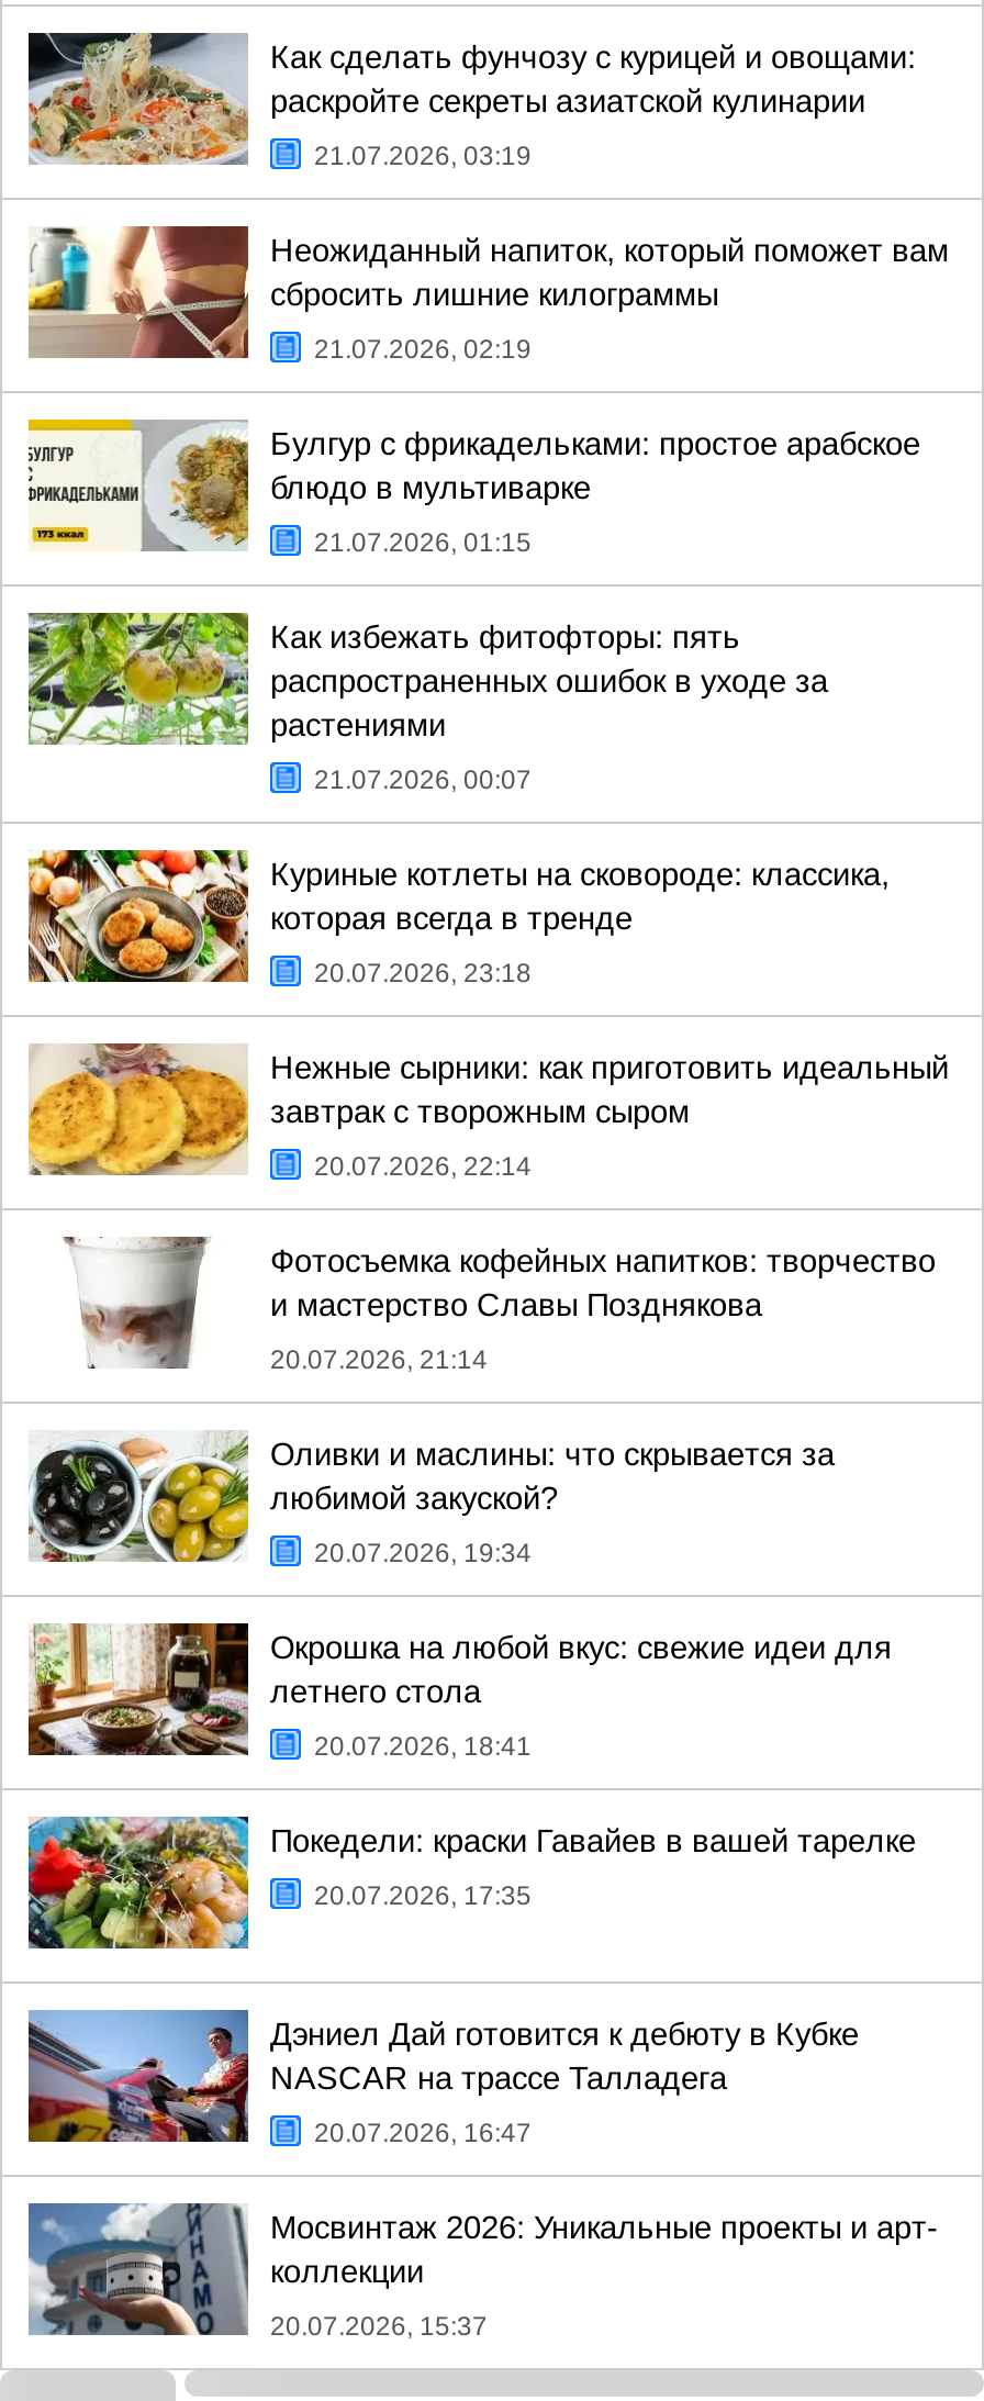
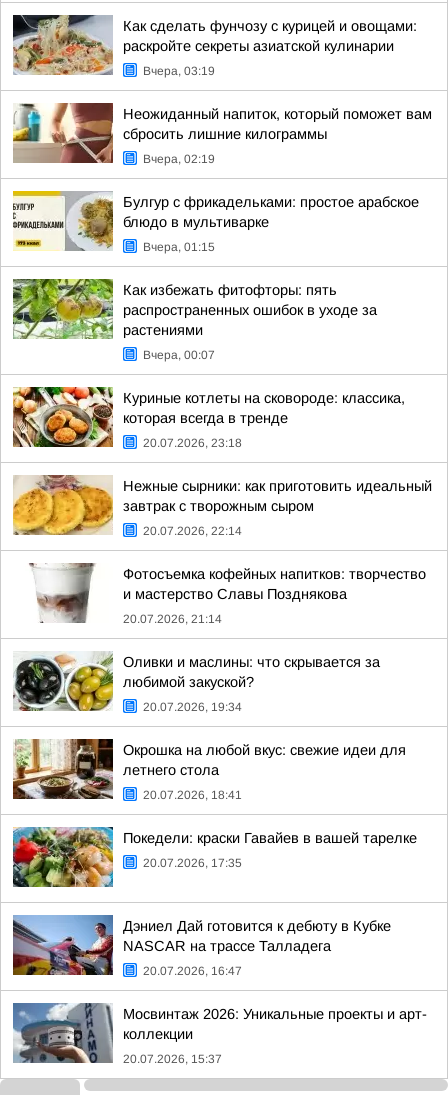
[314,141,532,171] 21.07.2026, 03:19 -> [143,64,215,78] Вчера, 03:19
[314,334,532,365] 21.07.2026, 02:19 -> [143,152,215,166] Вчера, 02:19
[314,527,532,558] 21.07.2026, 01:15 -> [143,240,215,254] Вчера, 01:15
[314,764,532,795] 21.07.2026, 00:07 -> [143,348,215,362] Вчера, 00:07

